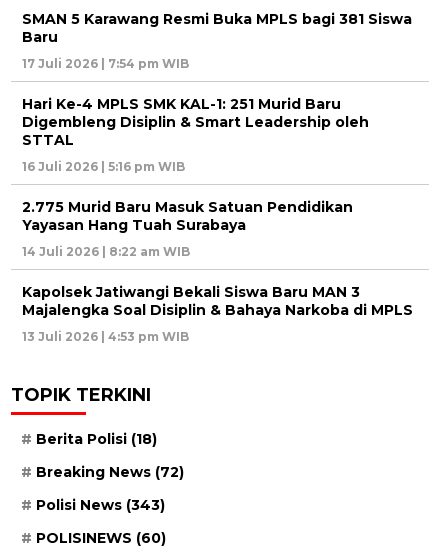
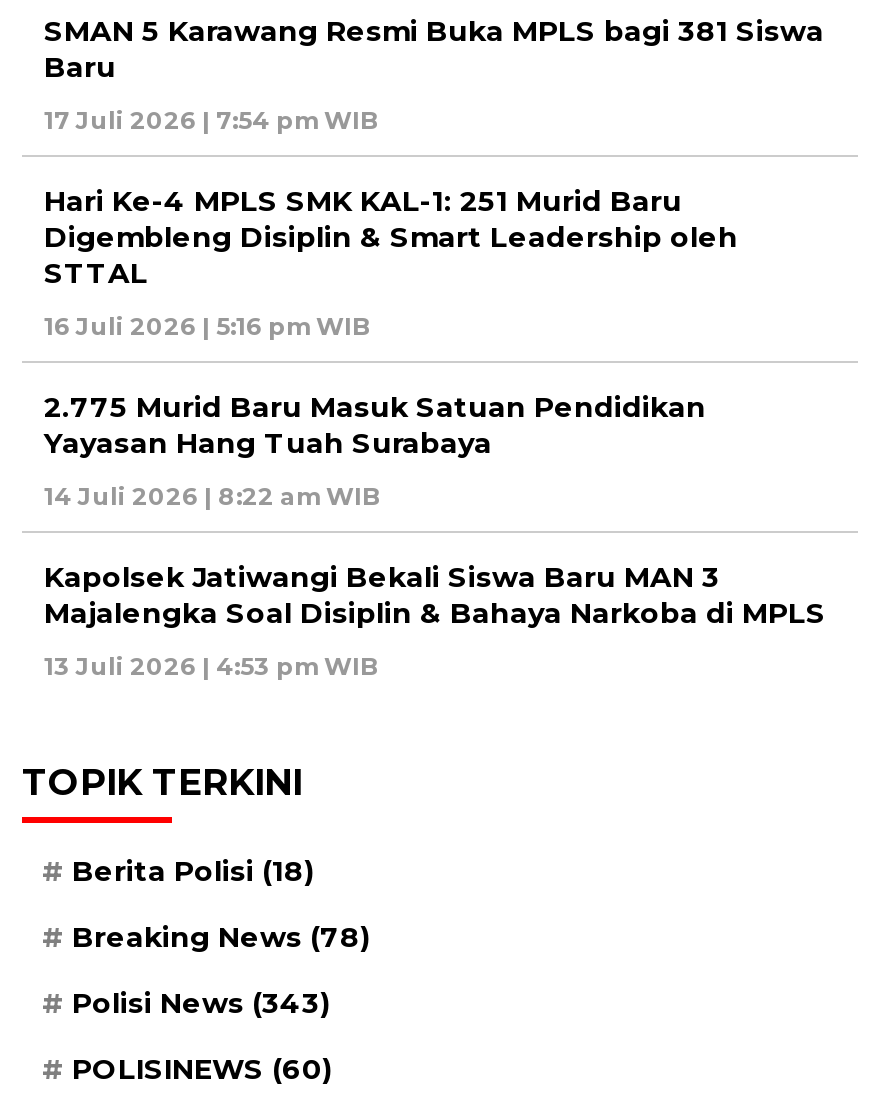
[36,463,184,481] Breaking News (72) -> [72,920,370,956] Breaking News (78)

